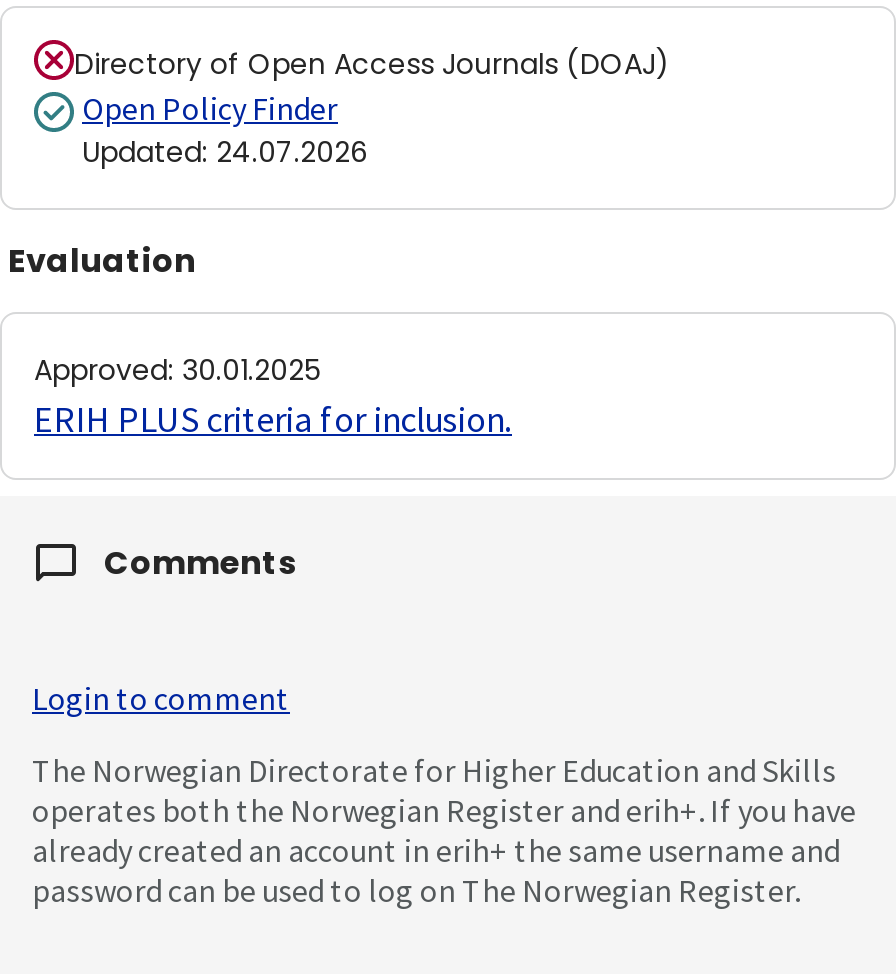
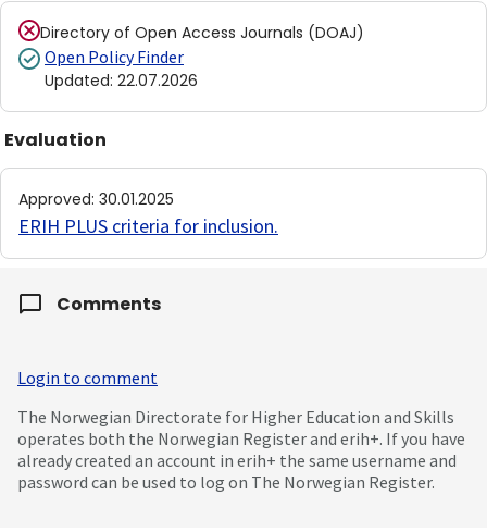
[82,132,368,172] Updated: 24.07.2026 -> [45,70,198,92] Updated: 22.07.2026

